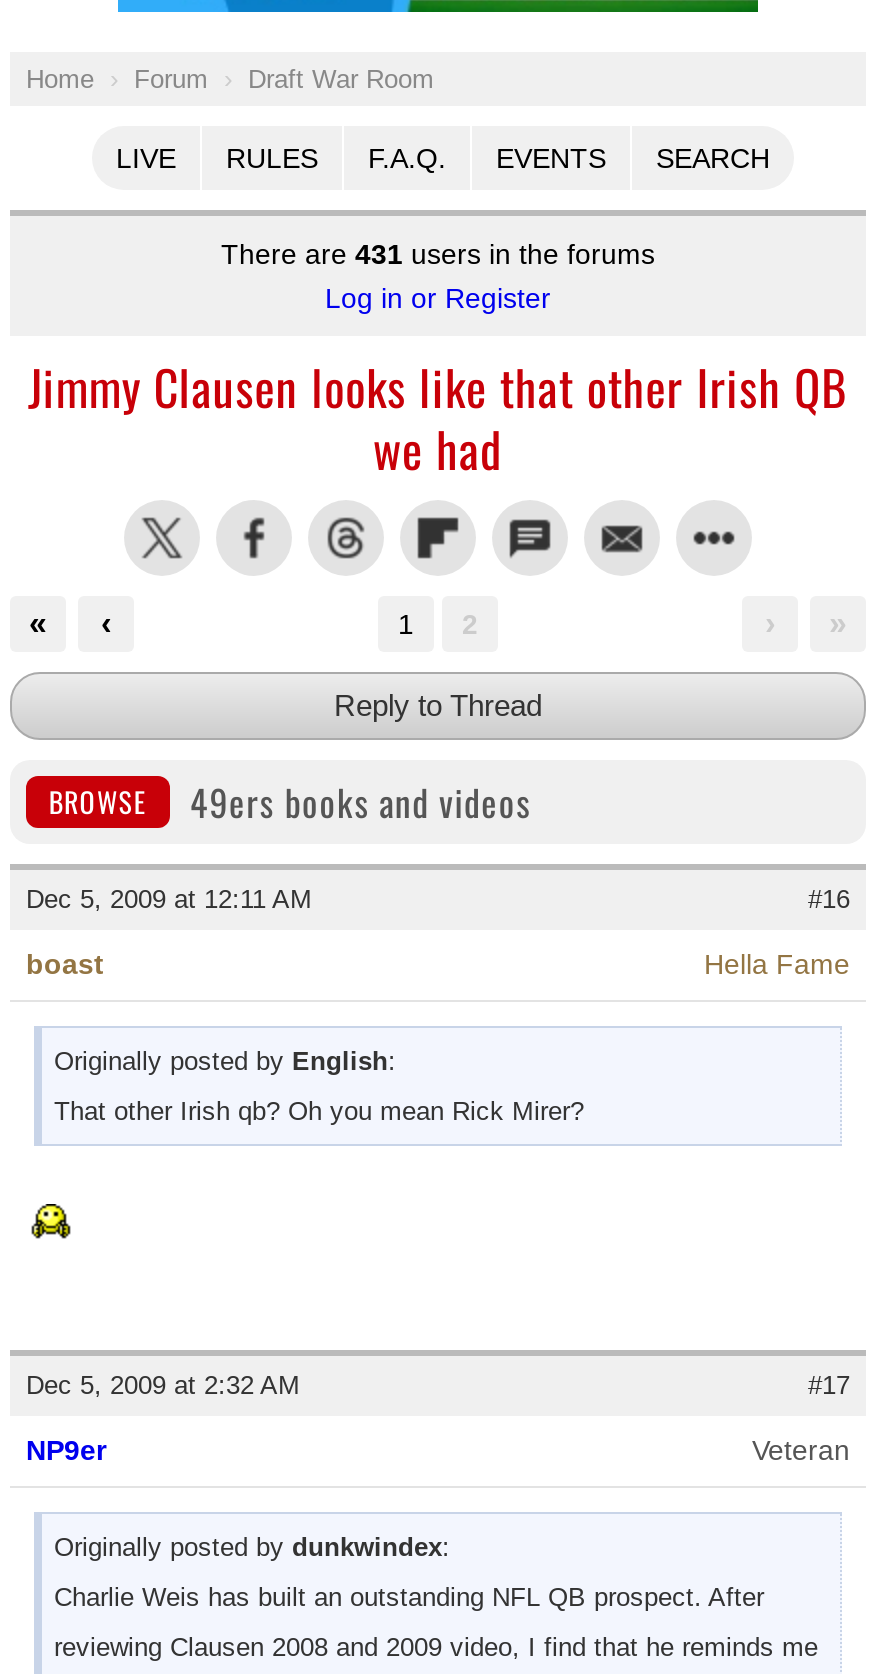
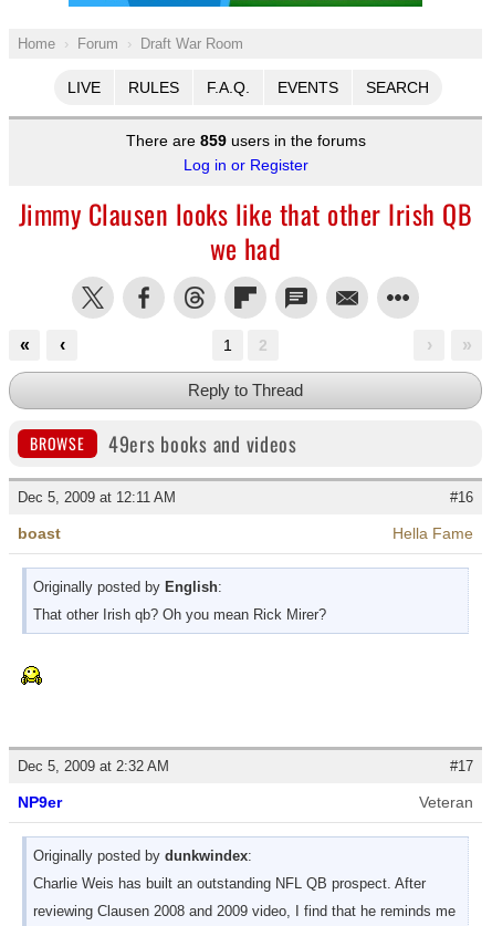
[221,238,655,270] There are 431 users in the forums -> [125,132,365,149] There are 859 users in the forums

